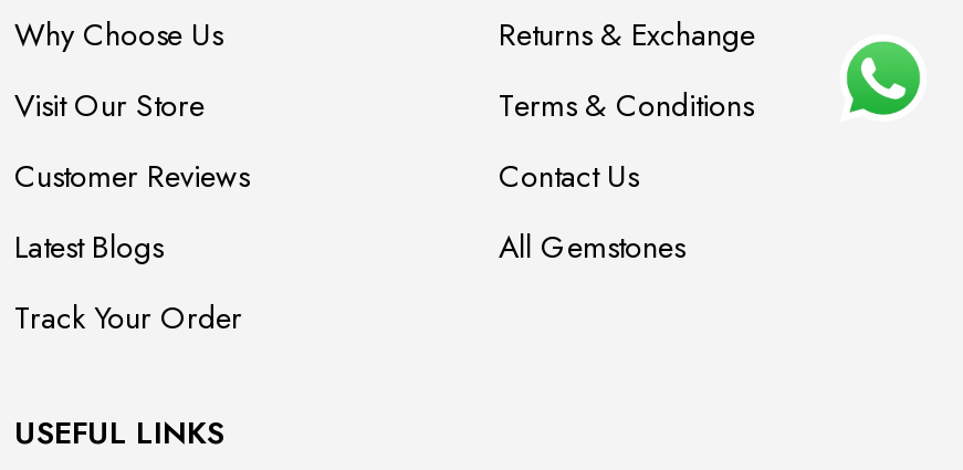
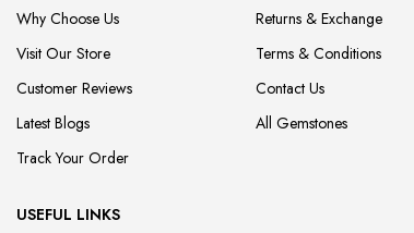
[844,40,923,117] [image] -> none

